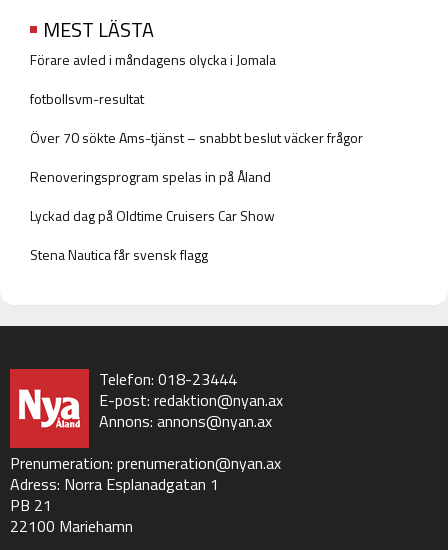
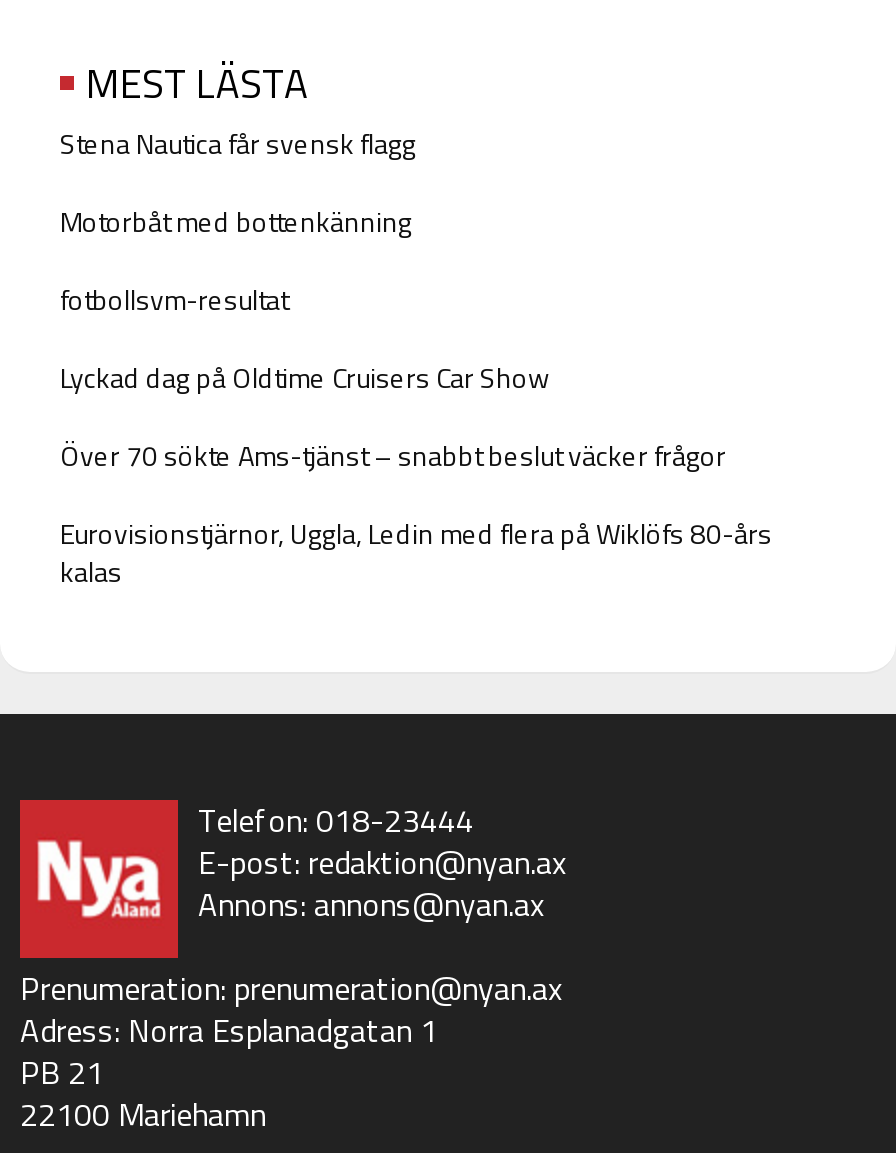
[30,49,276,70] Förare avled i måndagens olycka i Jomala -> [60,199,412,241] Motorbåt med bottenkänning
moved [30,88,144,109] -> [60,277,288,319]: fotbollsvm-resultat
moved [30,127,363,148] -> [60,433,726,475]: Över 70 sökte Ams-tjänst – snabbt beslut väcker frågor
[30,166,271,187] Renoveringsprogram spelas in på Åland -> [60,511,772,591] Eurovisionstjärnor, Uggla, Ledin med flera på Wiklöfs 80-års | kalas
moved [30,205,275,226] -> [60,355,550,397]: Lyckad dag på Oldtime Cruisers Car Show
moved [30,244,208,265] -> [60,121,416,163]: Stena Nautica får svensk flagg

